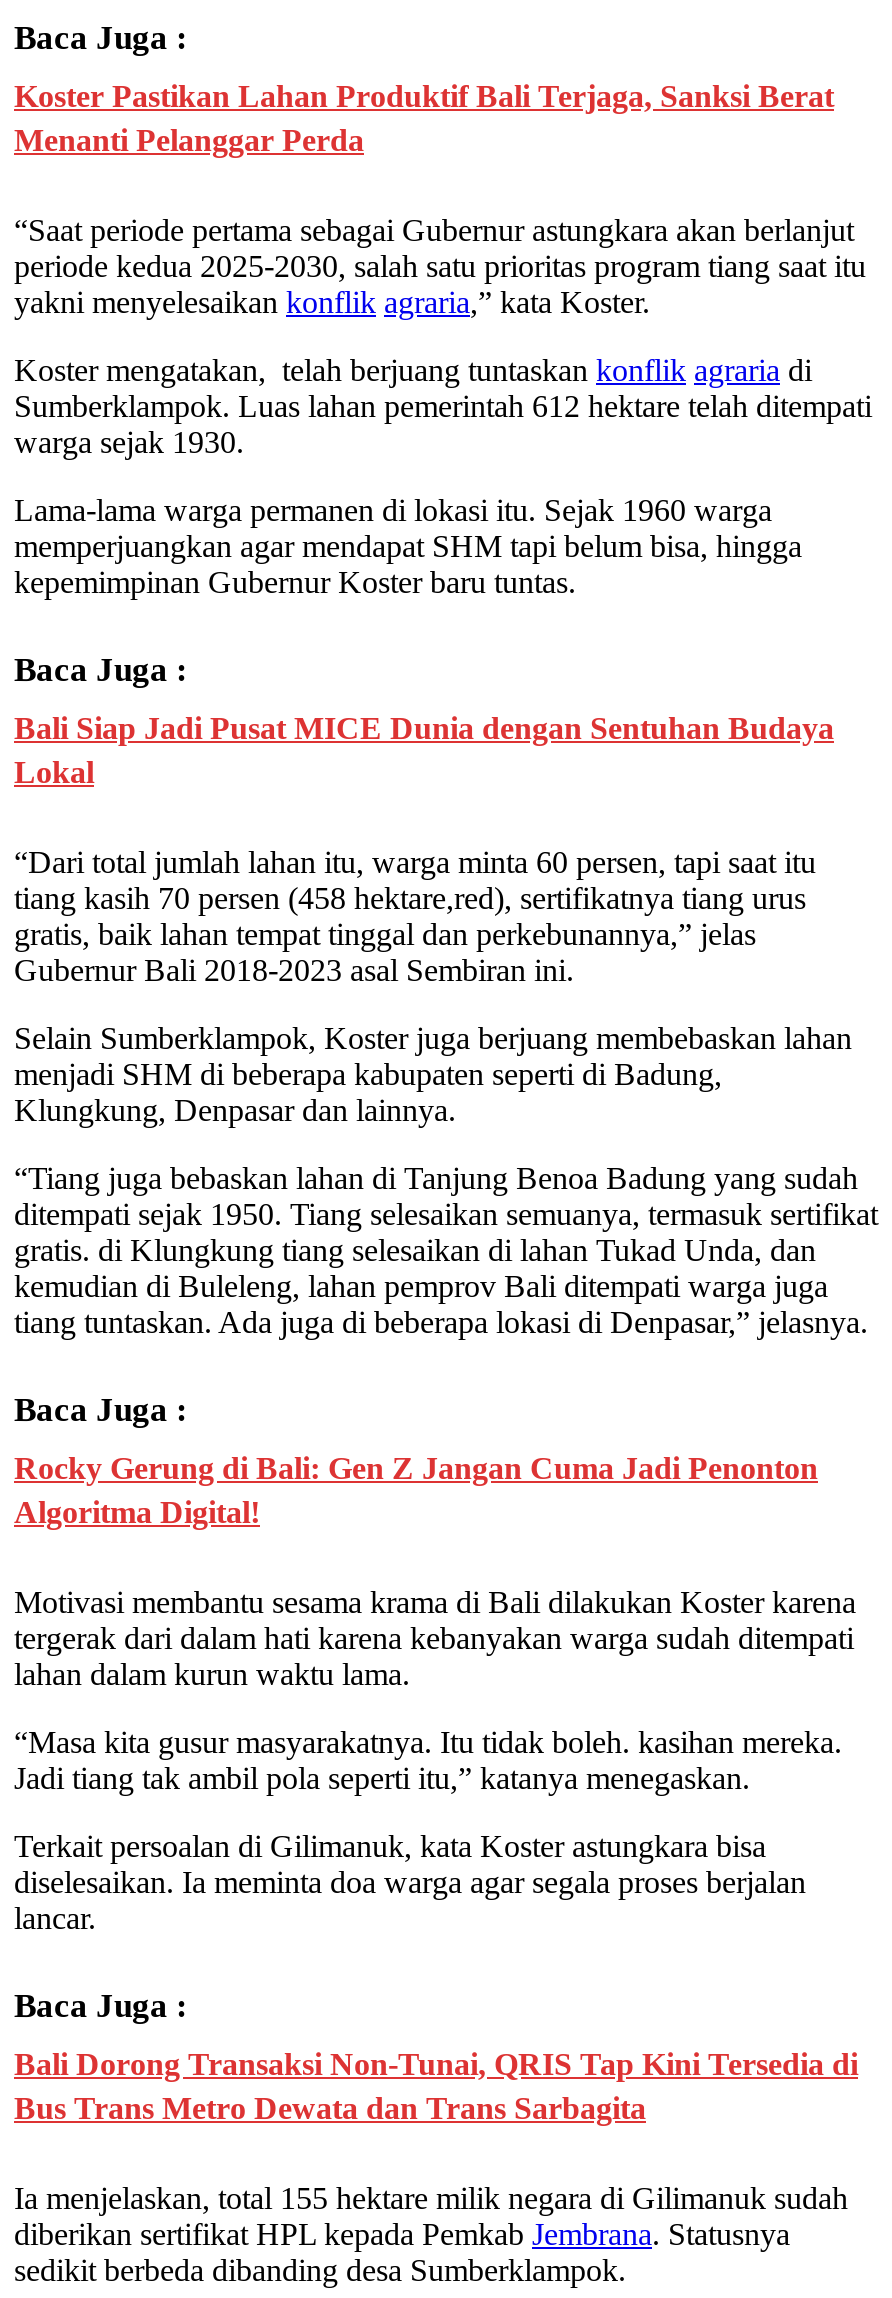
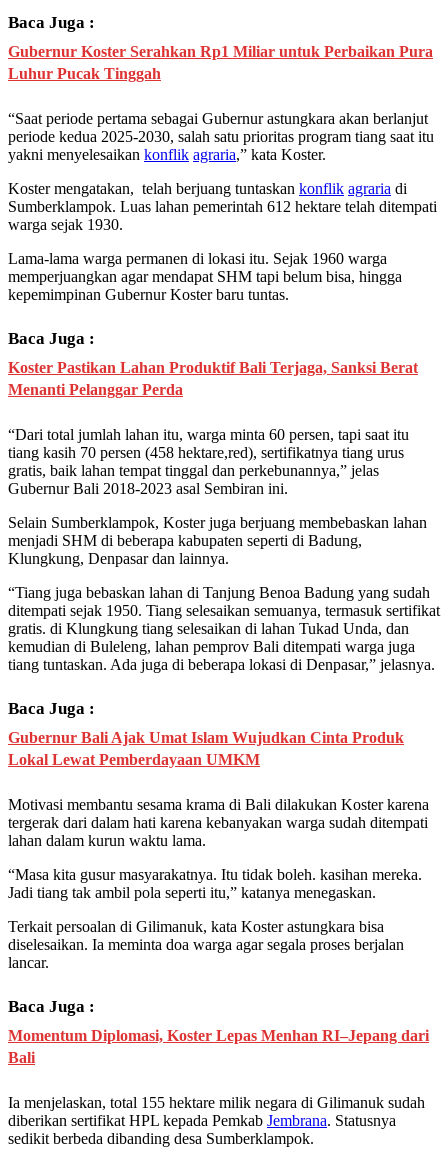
none -> [8,43,433,82] Gubernur Koster Serahkan Rp1 Miliar untuk Perbaikan Pura | Luhur Pucak Tinggah
moved [14,79,834,157] -> [8,359,418,398]: Koster Pastikan Lahan Produktif Bali Terjaga, Sanksi Berat | Menanti Pelanggar Perda
[14,711,834,789] Bali Siap Jadi Pusat MICE Dunia dengan Sentuhan Budaya | Lokal -> none
[14,1451,818,1529] Rocky Gerung di Bali: Gen Z Jangan Cuma Jadi Penonton | Algoritma Digital! -> [8,729,404,768] Gubernur Bali Ajak Umat Islam Wujudkan Cinta Produk | Lokal Lewat Pemberdayaan UMKM
[14,2047,858,2125] Bali Dorong Transaksi Non-Tunai, QRIS Tap Kini Tersedia di | Bus Trans Metro Dewata dan Trans Sarbagita -> [8,1027,429,1066] Momentum Diplomasi, Koster Lepas Menhan RI–Jepang dari | Bali

